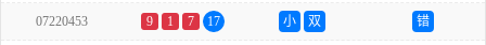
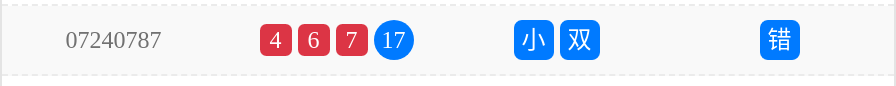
[36,14,88,29] 07220453 -> [66,26,162,54] 07240787
[146,14,153,29] 9 -> [270,26,282,54] 4
[167,14,173,29] 1 -> [308,26,320,54] 6

